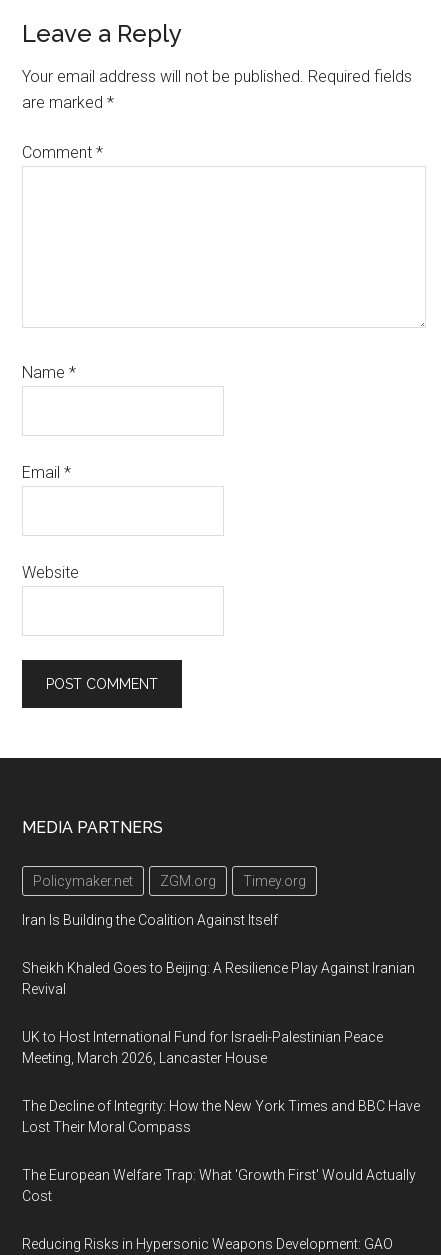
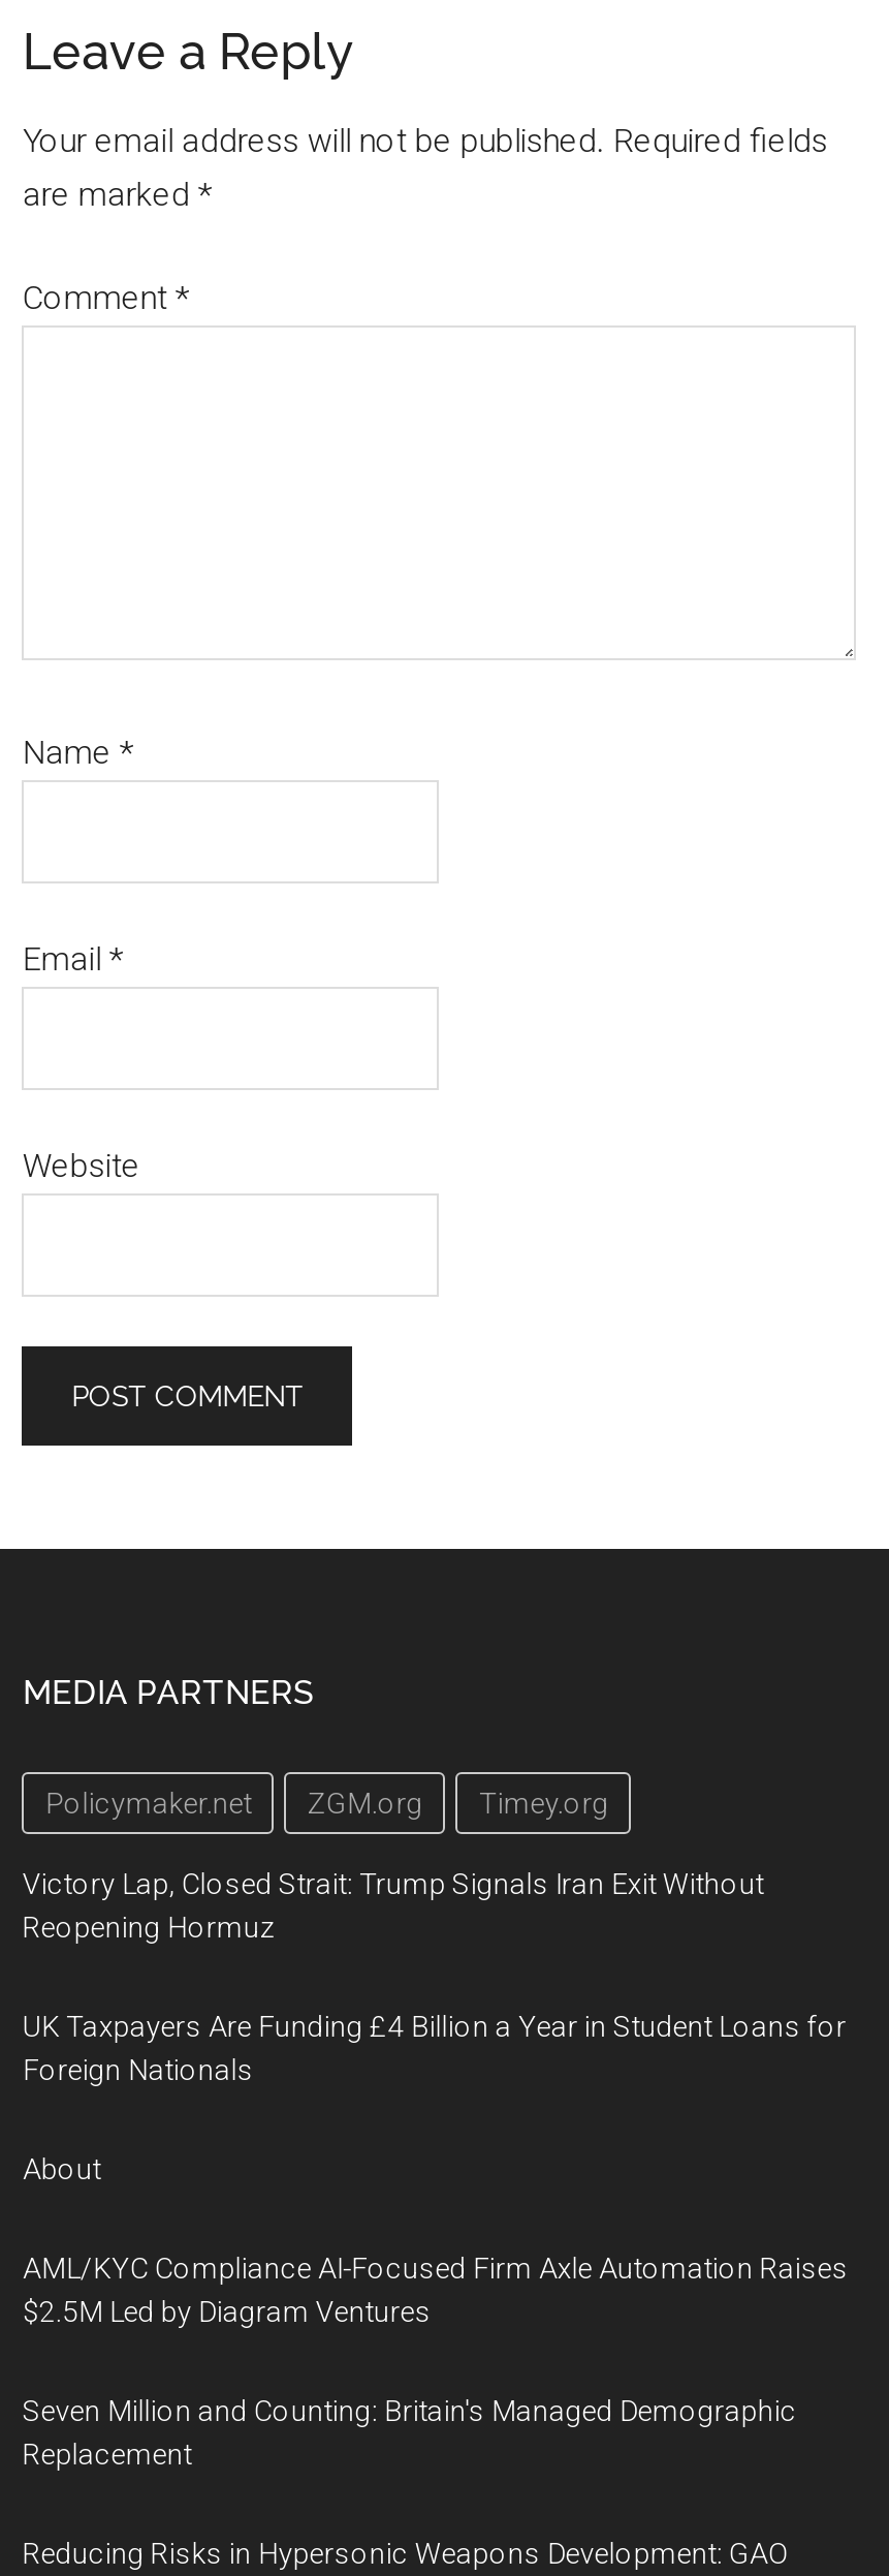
[22,912,278,928] Iran Is Building the Coalition Against Itself -> [23,1867,764,1944] Victory Lap, Closed Strait: Trump Signals Iran Exit Without | Reopening Hormuz
[22,960,415,997] Sheikh Khaled Goes to Beijing: A Resilience Play Against Iranian | Revival -> [23,2010,846,2086] UK Taxpayers Are Funding £4 Billion a Year in Student Loans for | Foreign Nationals
[22,1029,383,1066] UK to Host International Fund for Israeli-Palestinian Peace | Meeting, March 2026, Lancaster House -> [23,2152,101,2185] About
[22,1098,420,1135] The Decline of Integrity: How the New York Times and BBC Have | Lost Their Moral Compass -> [23,2252,849,2328] AML/KYC Compliance AI-Focused Firm Axle Automation Raises | $2.5M Led by Diagram Ventures
[22,1167,416,1204] The European Welfare Trap: What 'Growth First' Would Actually | Cost -> [23,2394,797,2471] Seven Million and Counting: Britain's Managed Demographic | Replacement

